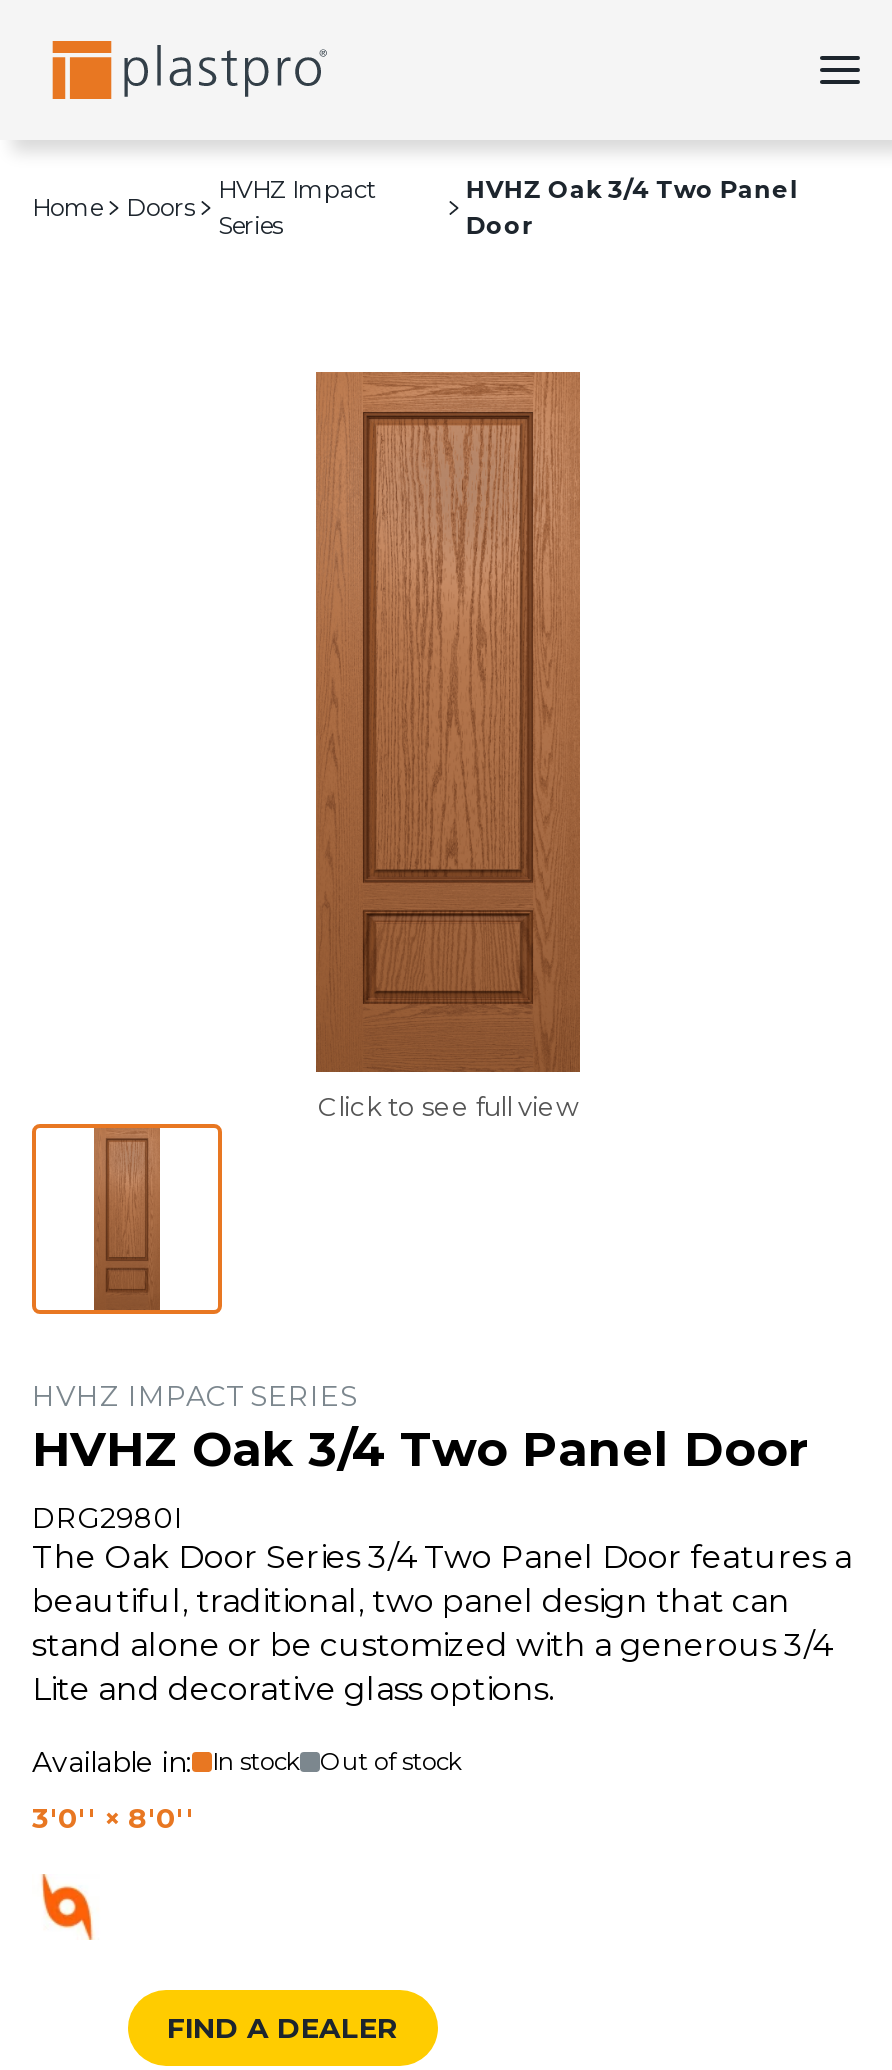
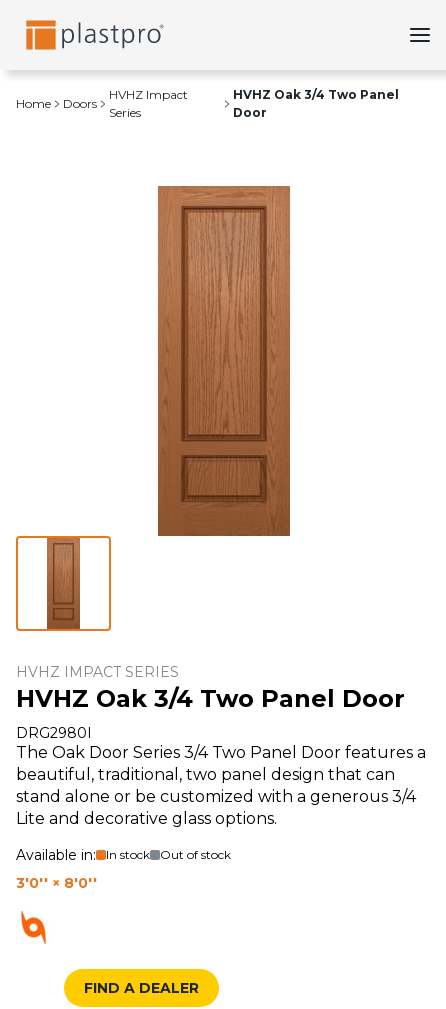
[318,1090,578,1122] Click to see full view -> none

